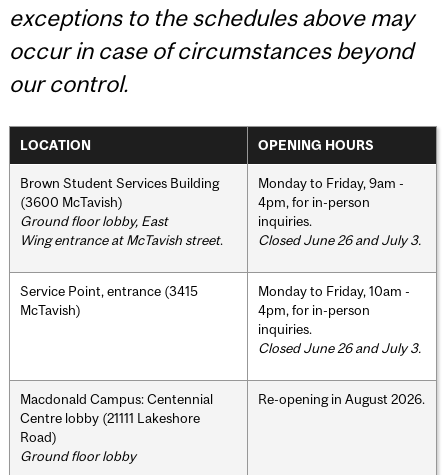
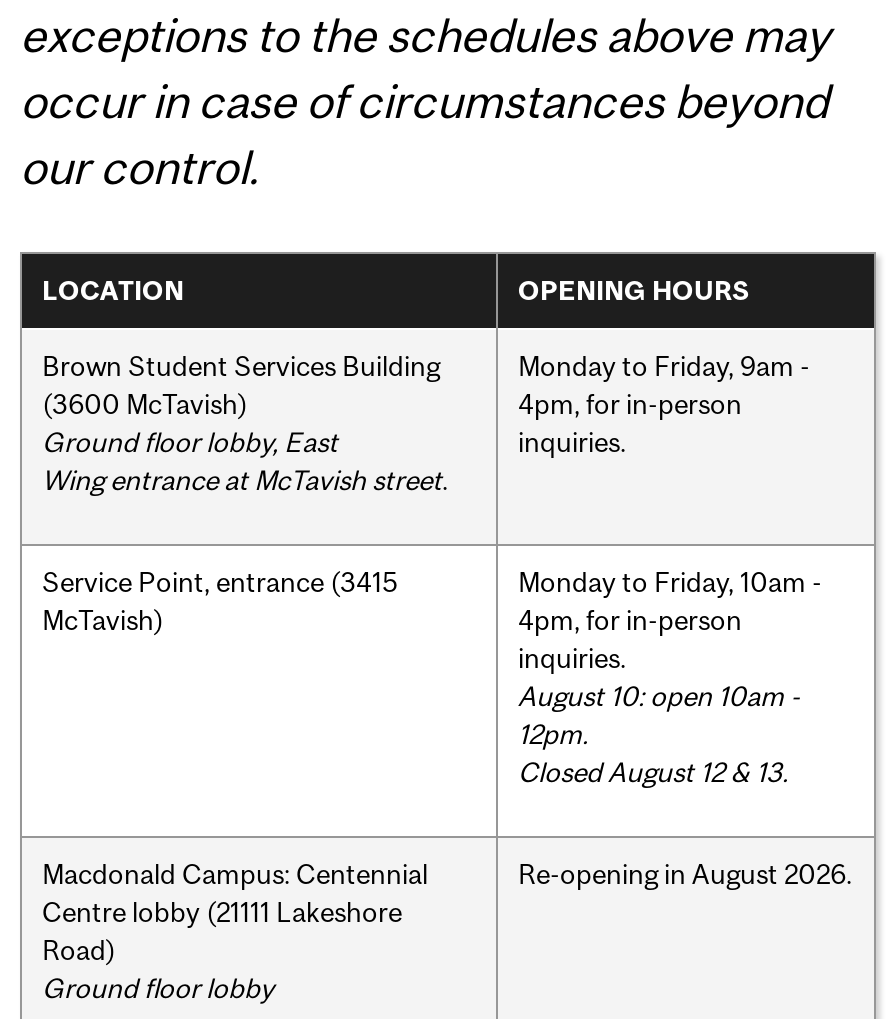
[258,232,421,248] Closed June 26 and July 3. -> none
[258,340,421,356] Closed June 26 and July 3. -> [518,679,800,787] August 10: open 10am - | 12pm. | Closed August 12 & 13.

